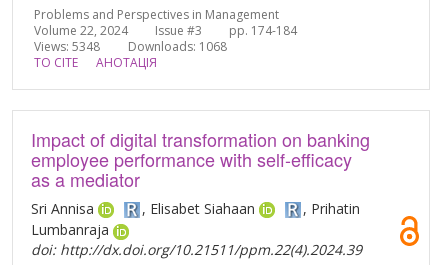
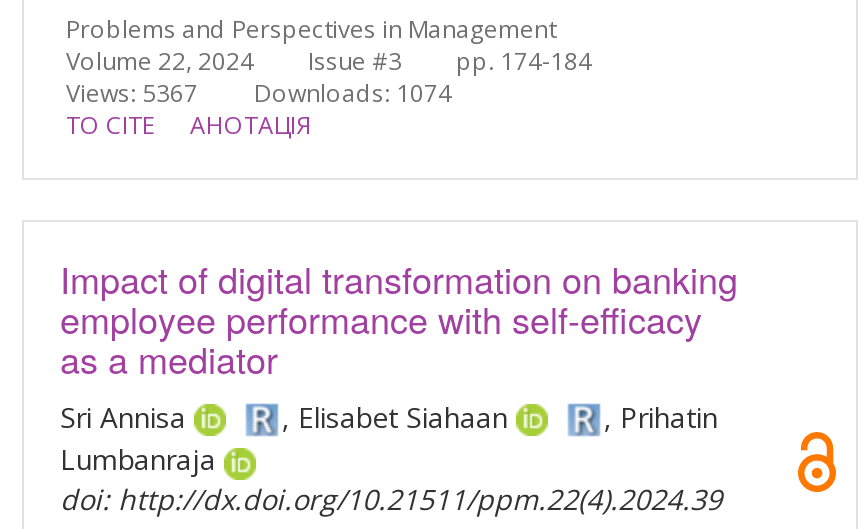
[34,38,100,55] Views: 5348 -> [66,76,198,110] Views: 5367
[128,38,227,55] Downloads: 1068 -> [254,76,452,110] Downloads: 1074

